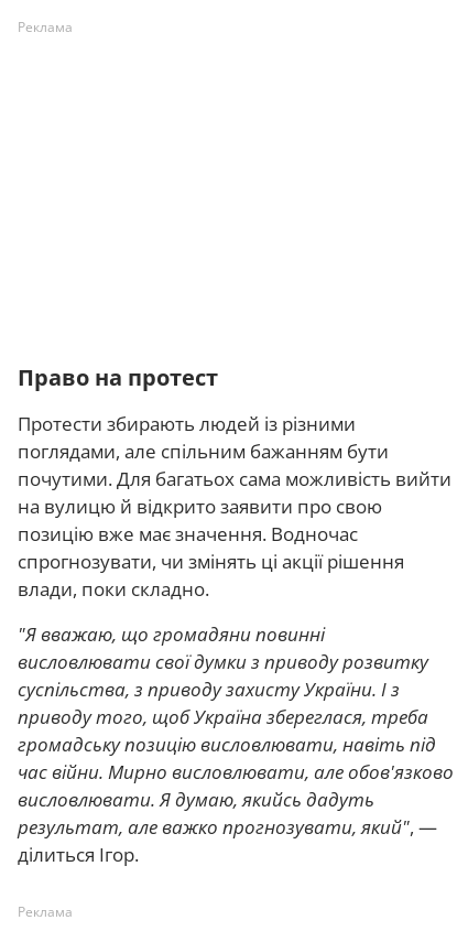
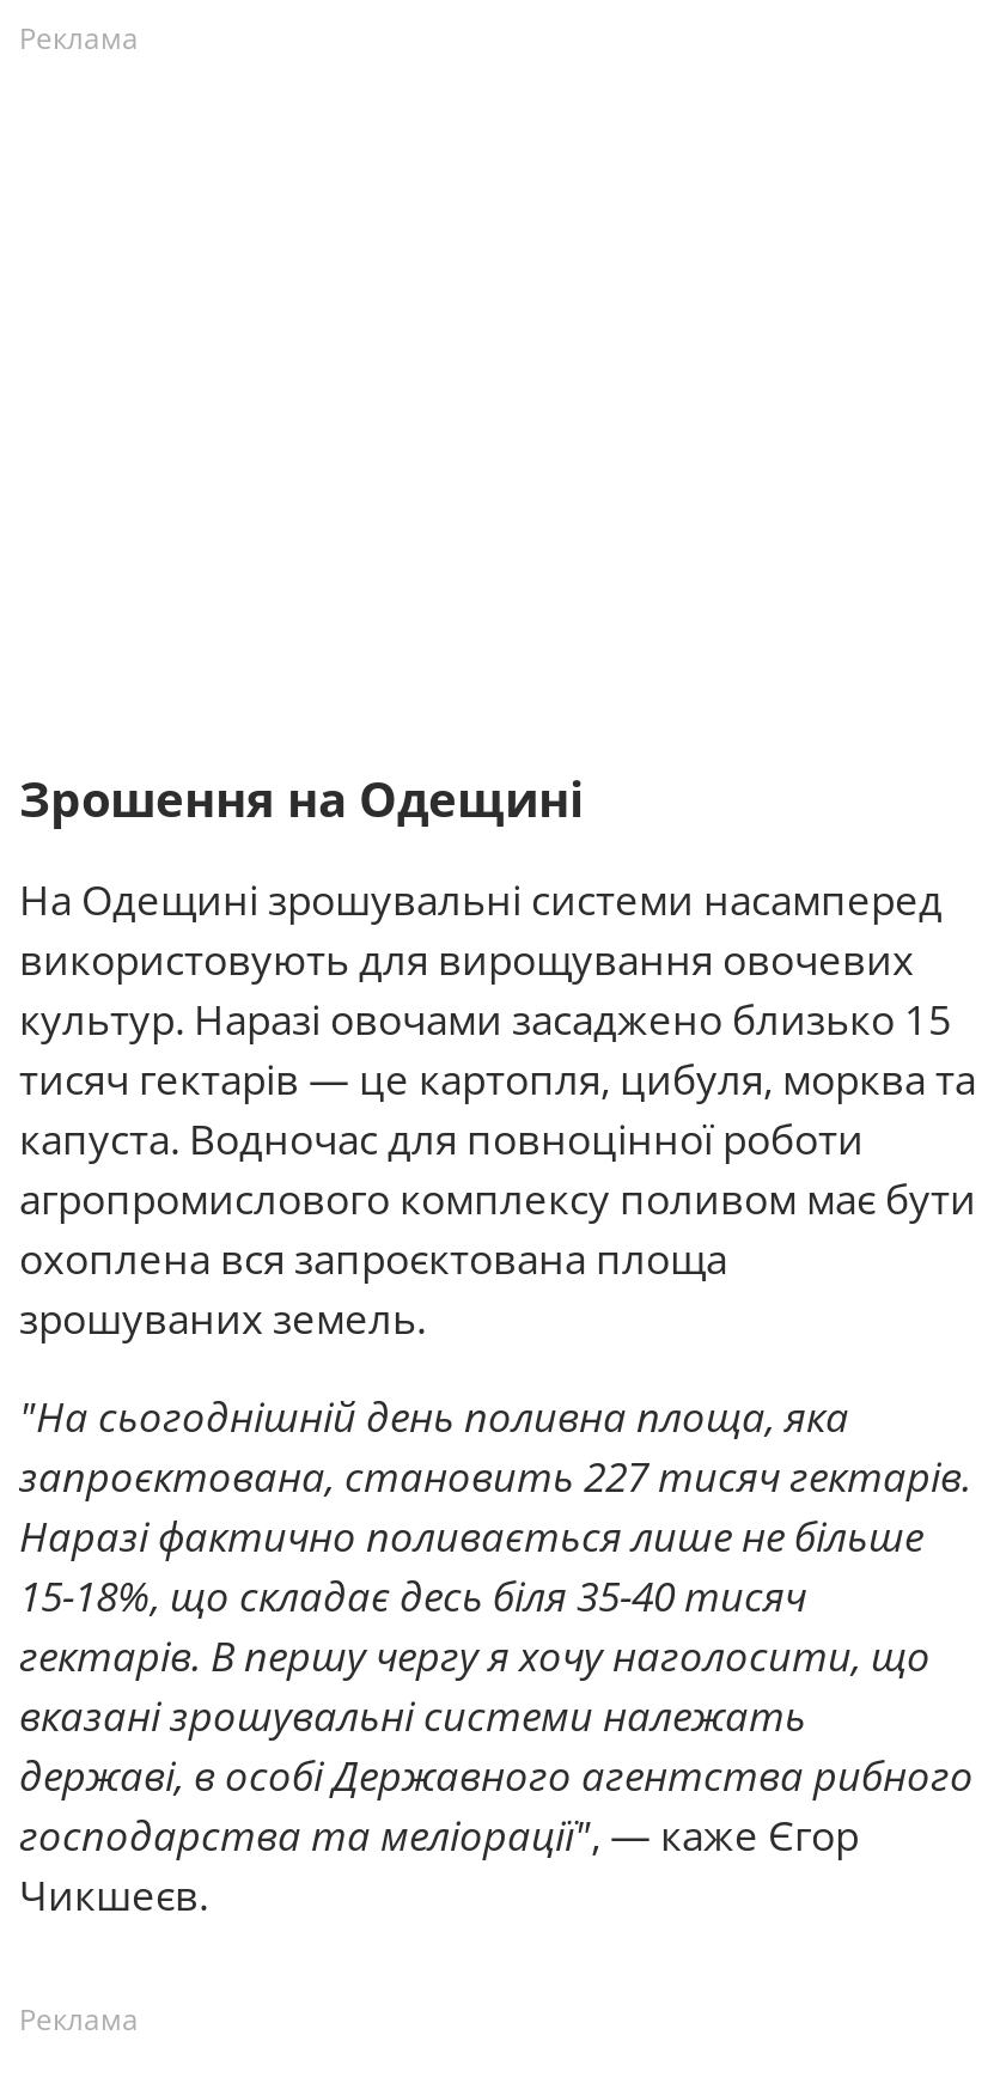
[18,362,218,392] Право на протест -> [19,767,584,831] Зрошення на Одещині
[18,411,451,602] Протести збирають людей із різними | поглядами, але спільним бажанням бути | почутими. Для багатьох сама можливість вийти | на вулицю й відкрито заявити про свою | позицію вже має значення. Водночас | спрогнозувати, чи змінять ці акції рішення | влади, поки складно. -> [19,872,976,1346] На Одещині зрошувальні системи насамперед | використовують для вирощування овочевих | культур. Наразі овочами засаджено близько 15 | тисяч гектарів — це картопля, цибуля, морква та | капуста. Водночас для повноцінної роботи | агропромислового комплексу поливом має бути | охоплена вся запроєктована площа | зрошуваних земель.
[18,621,454,867] "Я вважаю, що громадяни повинні | висловлювати свої думки з приводу розвитку | суспільства, з приводу захисту України. І з | приводу того, щоб Україна збереглася, треба | громадську позицію висловлювати, навіть під | час війни. Мирно висловлювати, але обов'язково | висловлювати. Я думаю, якийсь дадуть | результат, але важко прогнозувати, який", — | ділиться Ігор. -> [19,1389,974,1923] "На сьогоднішній день поливна площа, яка | запроєктована, становить 227 тисяч гектарів. | Наразі фактично поливається лише не більше | 15-18%, що складає десь біля 35-40 тисяч | гектарів. В першу чергу я хочу наголосити, що | вказані зрошувальні системи належать | державі, в особі Державного агентства рибного | господарства та меліорації", — каже Єгор | Чикшеєв.

